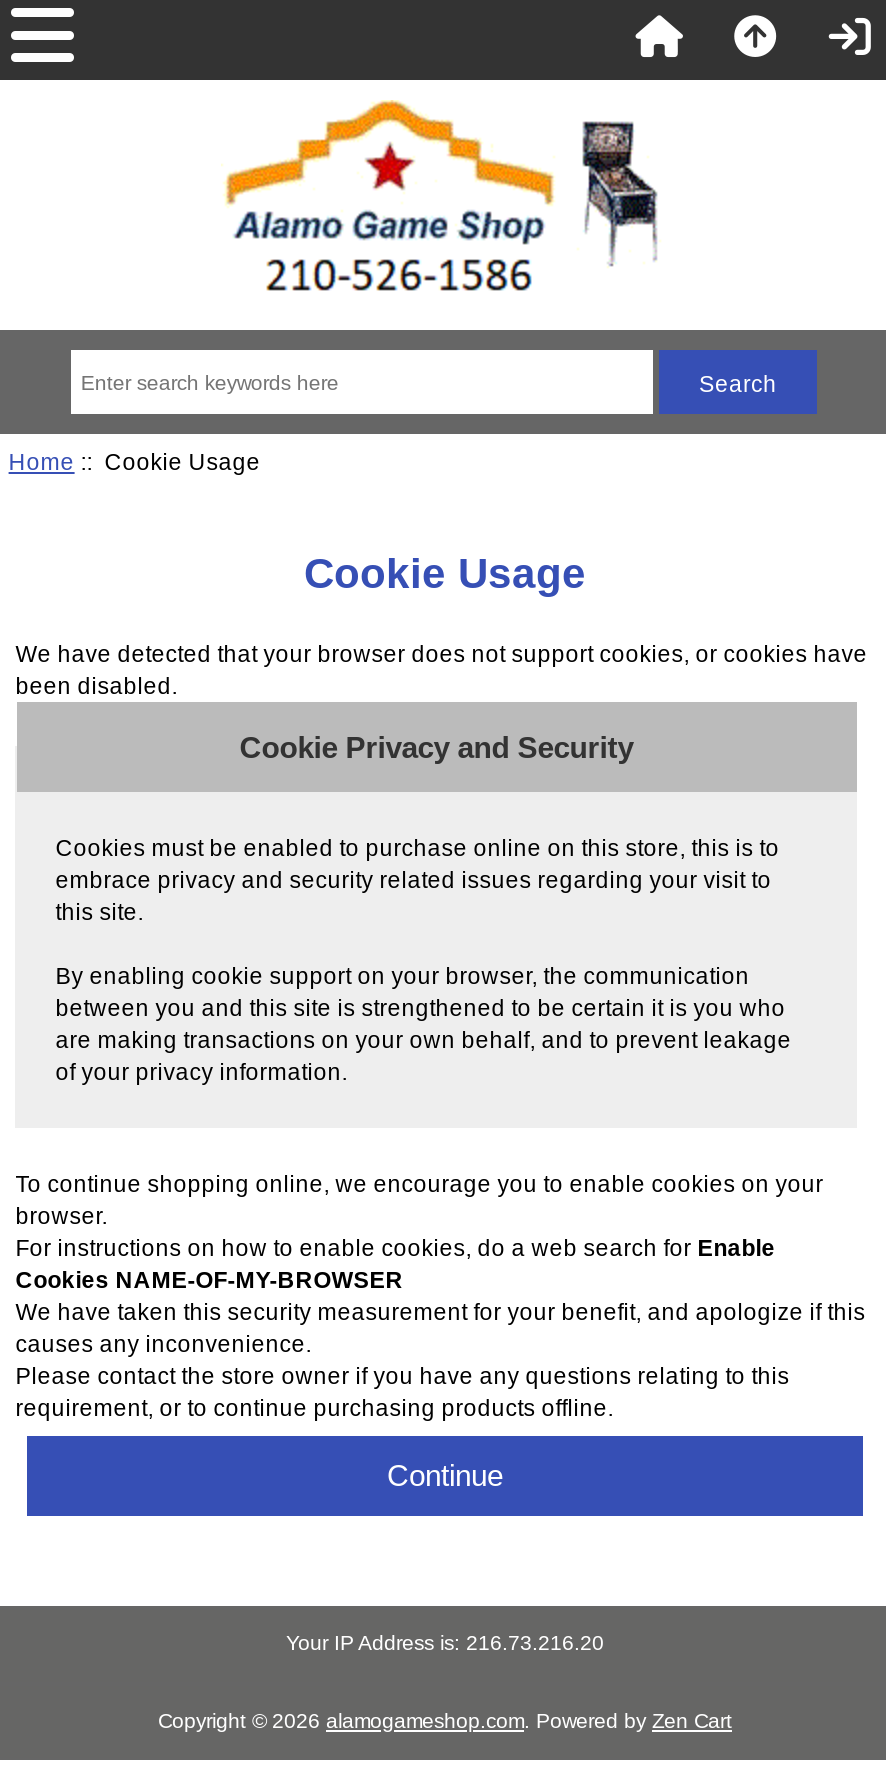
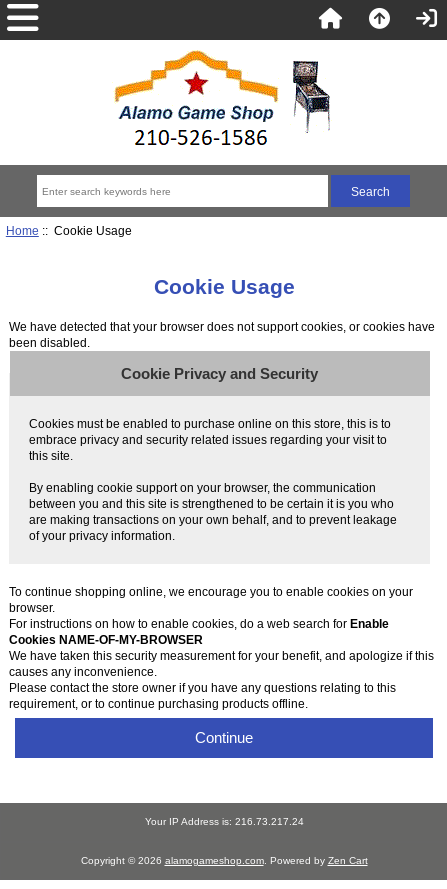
[286,1632,604,1654] Your IP Address is: 216.73.216.20 -> [144,816,303,827] Your IP Address is: 216.73.217.24

